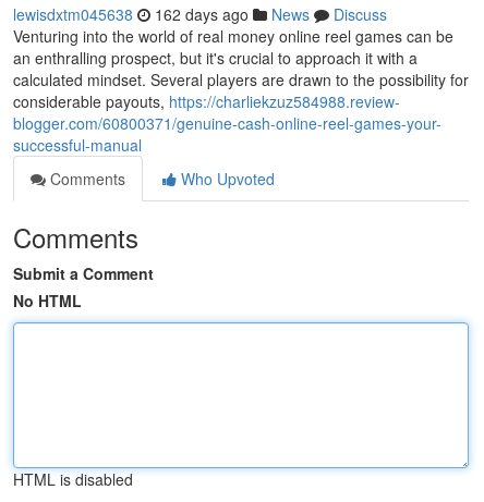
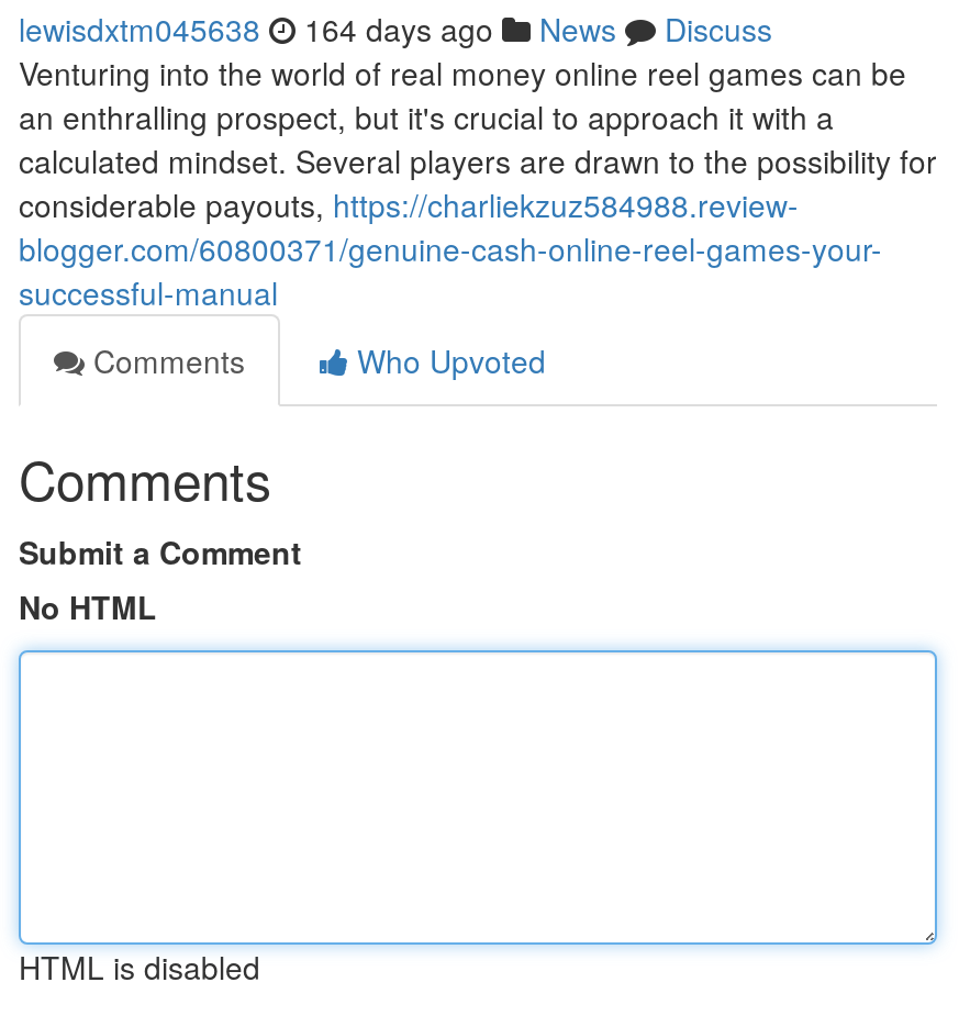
[13,3,387,25] lewisdxtm045638 162 days ago News Discuss -> [19,7,772,51] lewisdxtm045638 164 days ago News Discuss

